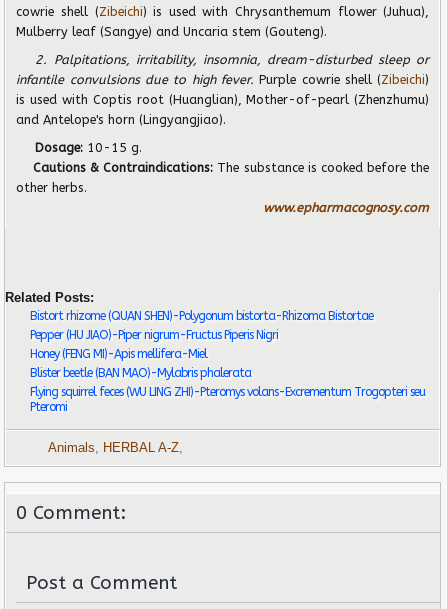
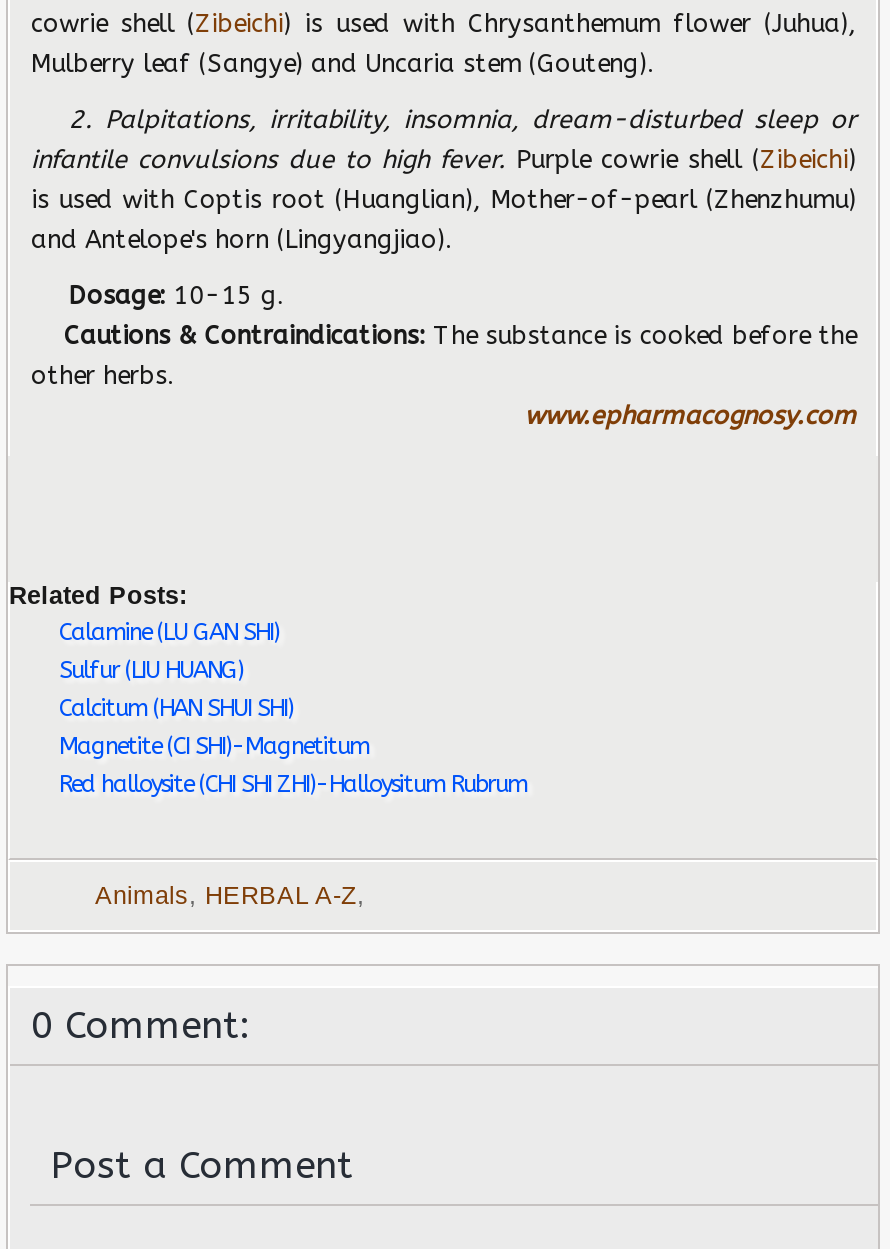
[30,308,425,413] Bistort rhizome (QUAN SHEN)-Polygonum bistorta-Rhizoma Bistortae | Pepper (HU JIAO)-Piper nigrum-Fructus Piperis Nigri | Honey (FENG MI)-Apis mellifera-Miel | Blister beetle (BAN MAO)-Mylabris phalerata | Flying squirrel feces (WU LING ZHI)-Pteromys volans-Excrementum Trogopteri seu | Pteromi -> [59,617,527,797] Calamine (LU GAN SHI) | Sulfur (LIU HUANG) | Calcitum (HAN SHUI SHI) | Magnetite (CI SHI)-Magnetitum | Red halloysite (CHI SHI ZHI)-Halloysitum Rubrum

